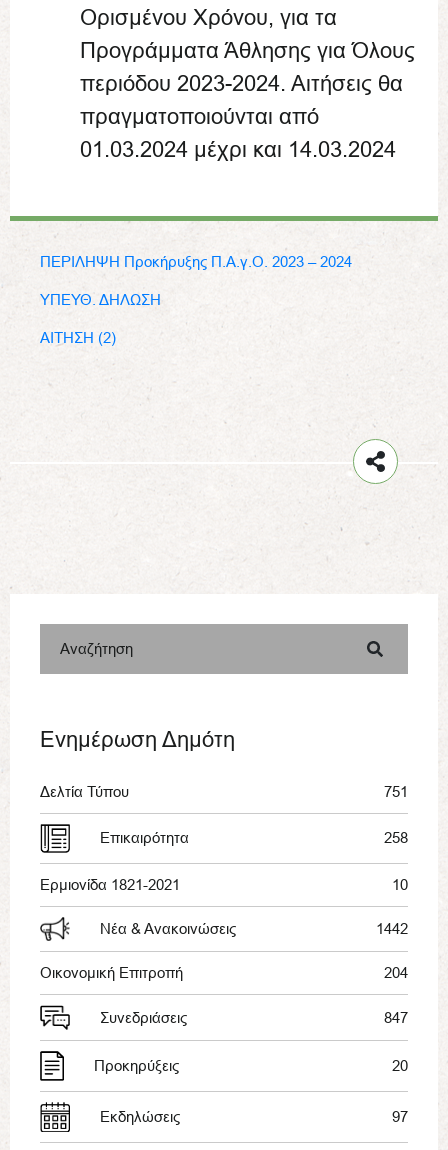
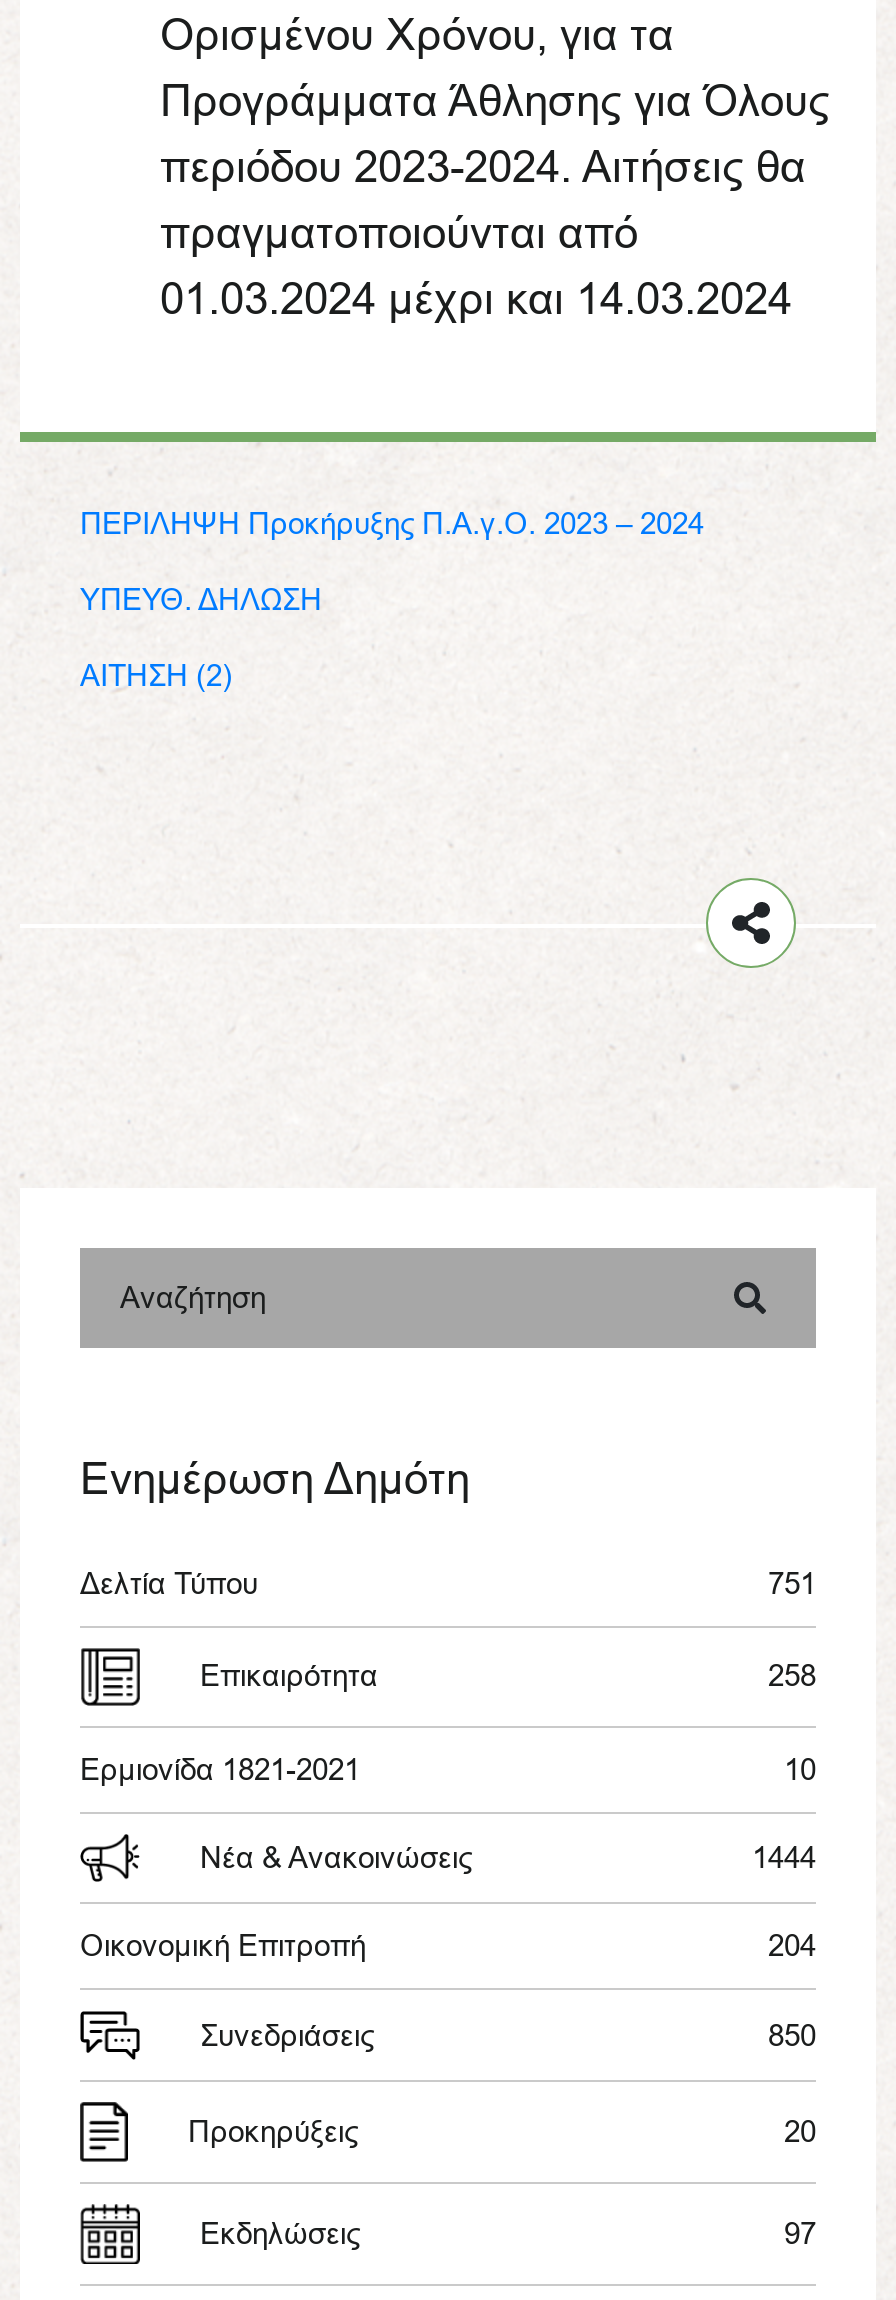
[376,920,408,937] 1442 -> [752,1840,816,1874] 1444
[384,1009,408,1026] 847 -> [768,2017,816,2051] 850

